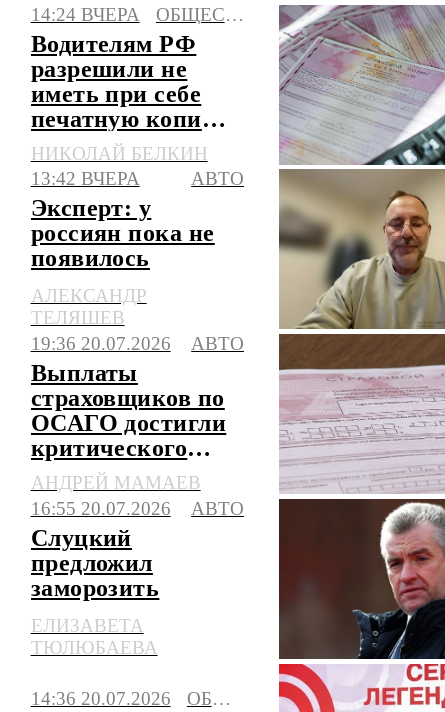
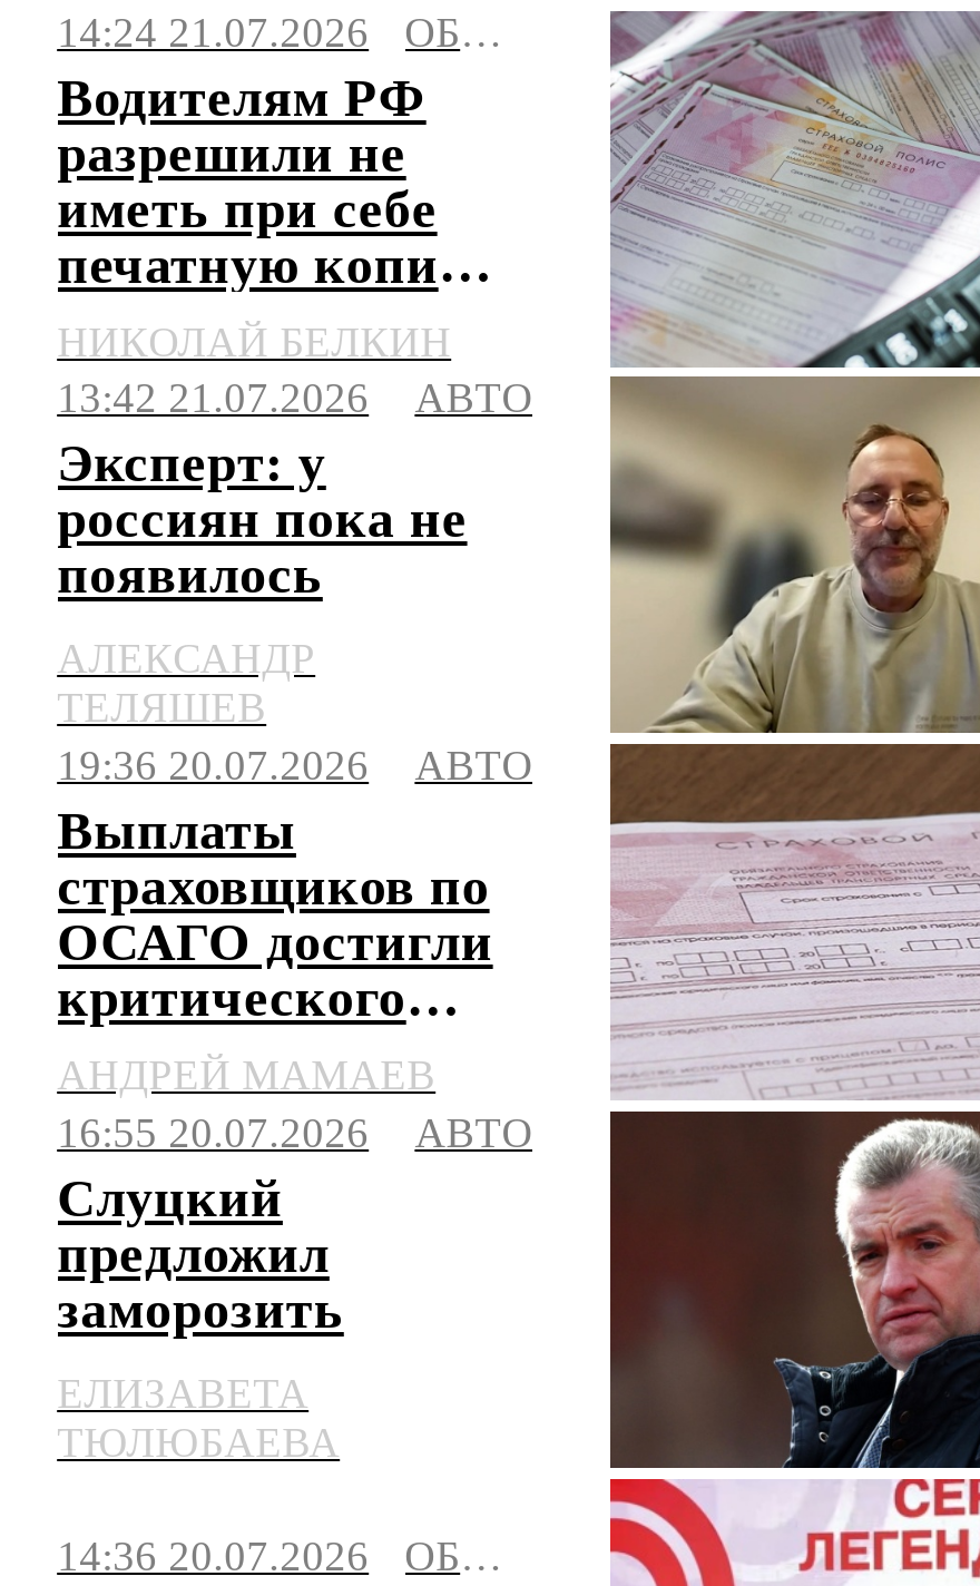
[31,4,140,25] 14:24 ВЧЕРА -> [57,8,369,55] 14:24 21.07.2026
[31,168,140,189] 13:42 ВЧЕРА -> [57,375,369,422] 13:42 21.07.2026

